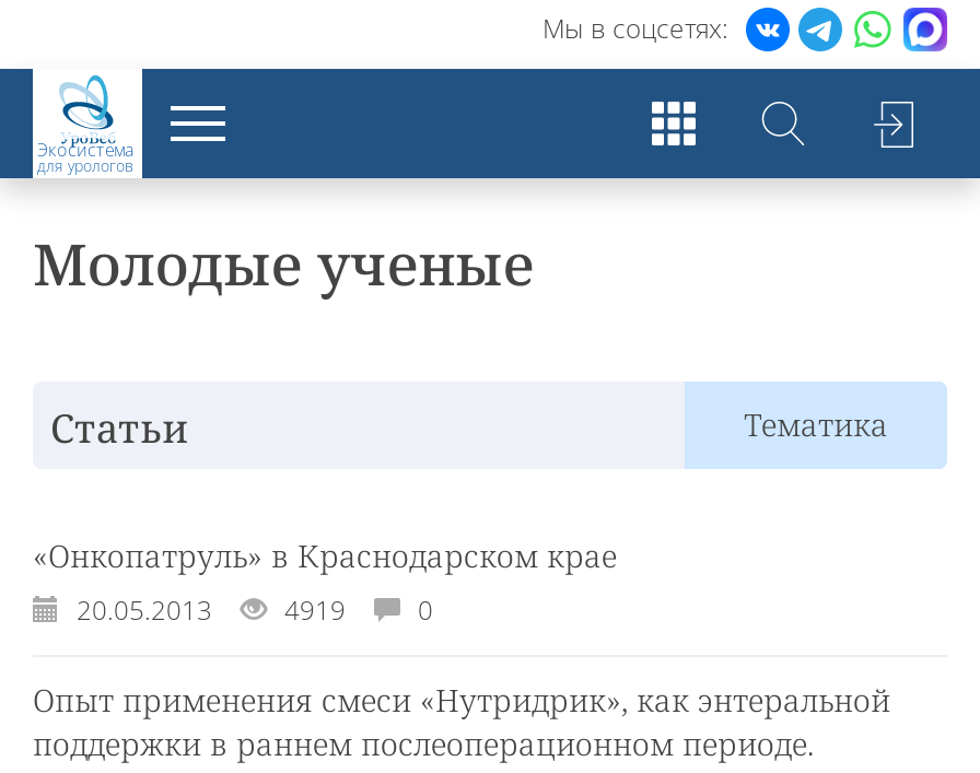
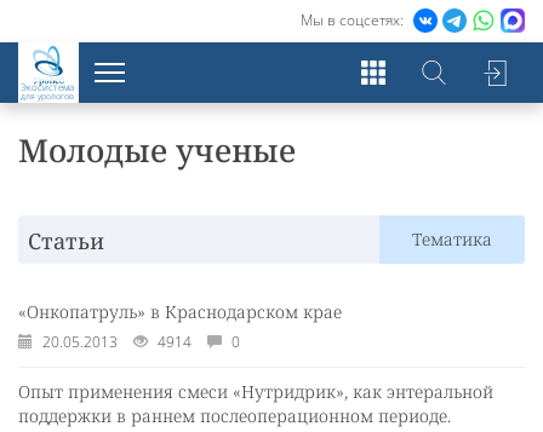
[70,592,433,629] 20.05.2013 4919 0 -> [39,332,240,352] 20.05.2013 4914 0

